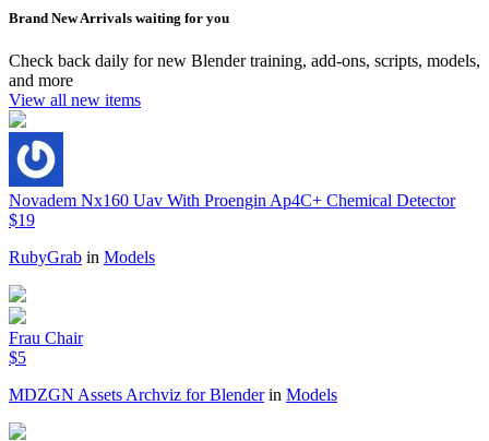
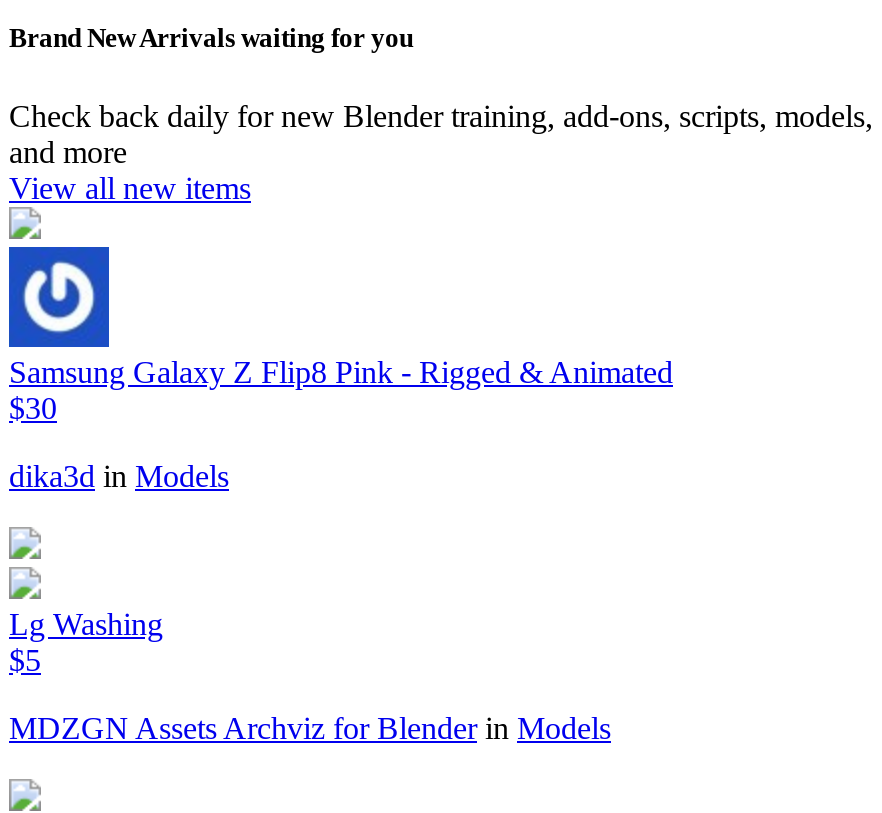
[9,191,455,229] Novadem Nx160 Uav With Proengin Ap4C+ Chemical Detector | $19 -> [9,355,673,425] Samsung Galaxy Z Flip8 Pink - Rigged & Animated | $30
[9,248,155,266] RubyGrab in Models -> [9,459,229,493] dika3d in Models
[9,328,83,347] Frau Chair -> [9,607,163,641] Lg Washing

